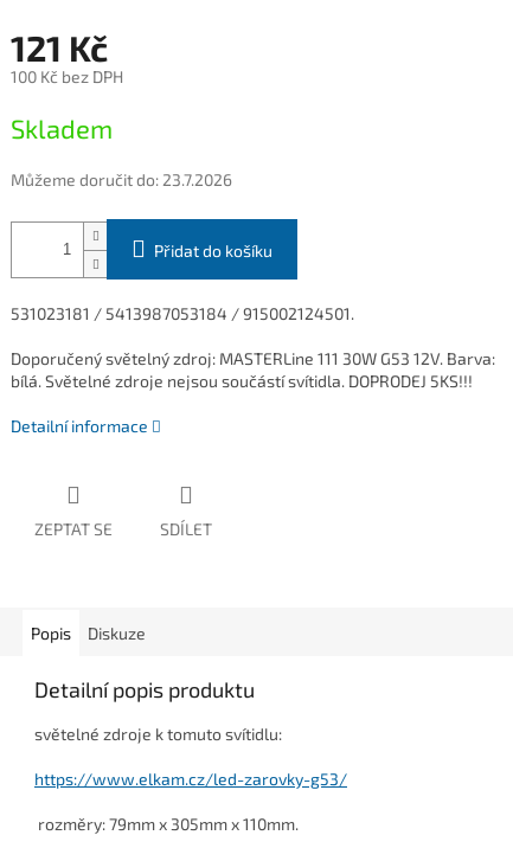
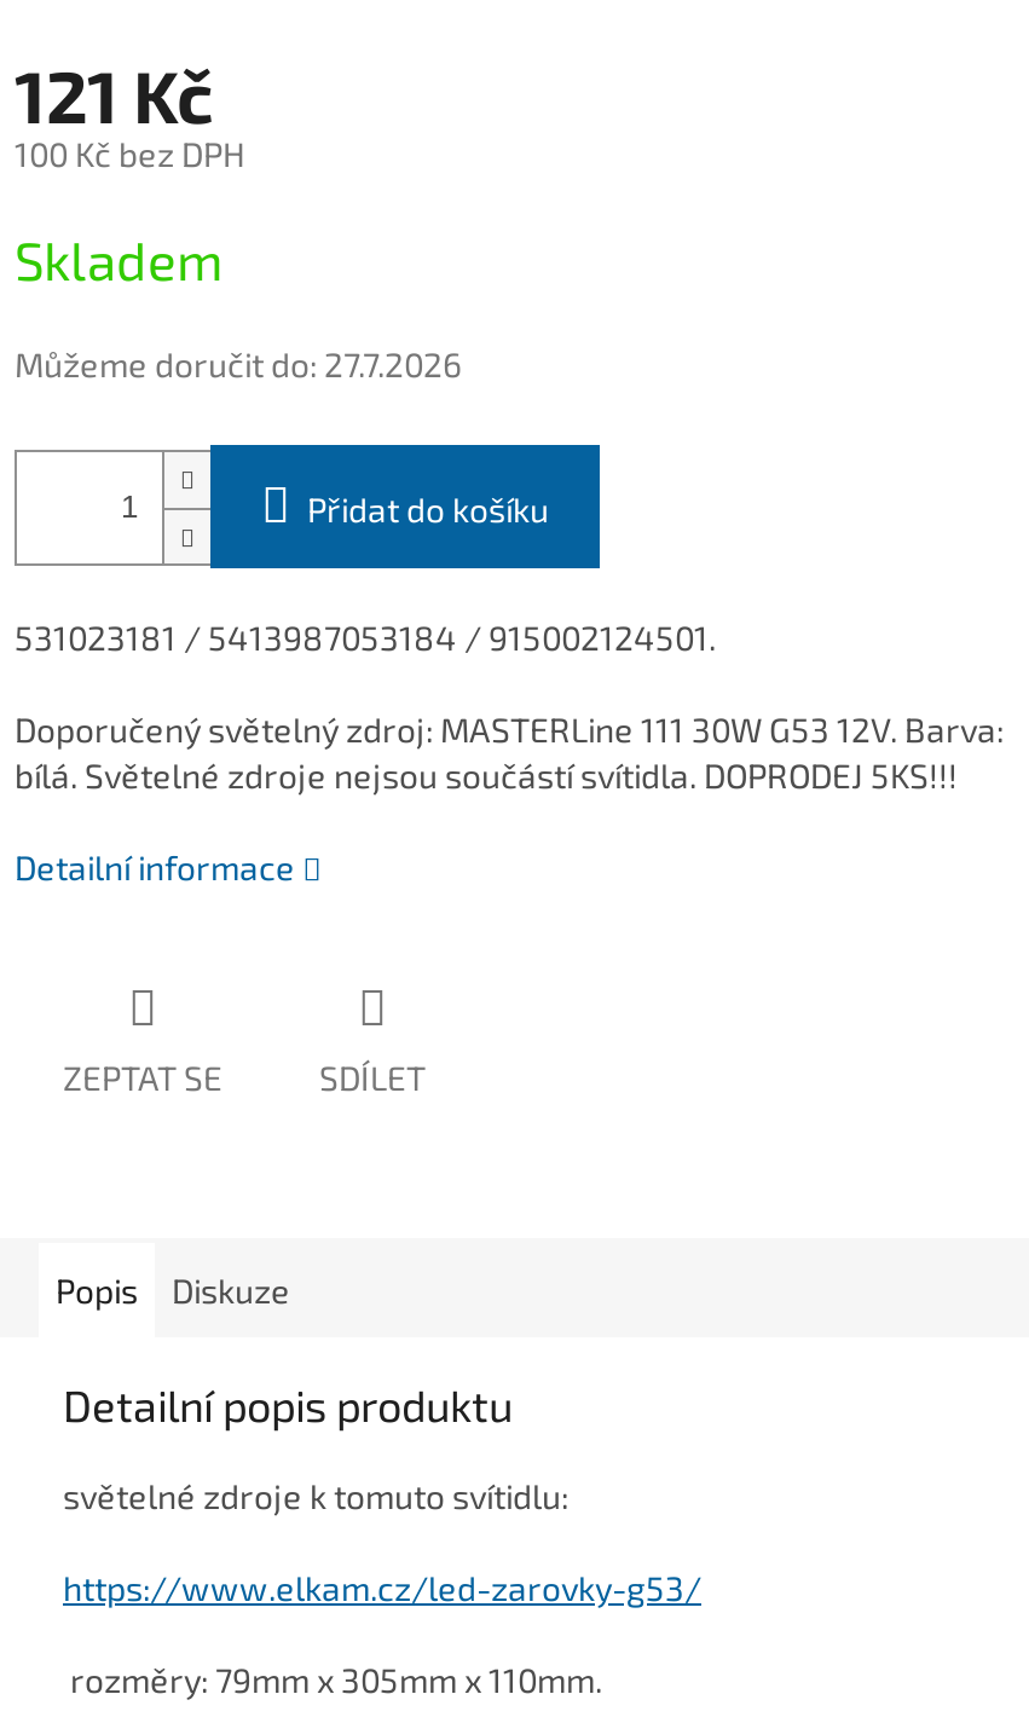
[11,170,232,190] Můžeme doručit do: 23.7.2026 -> [15,344,462,385] Můžeme doručit do: 27.7.2026

